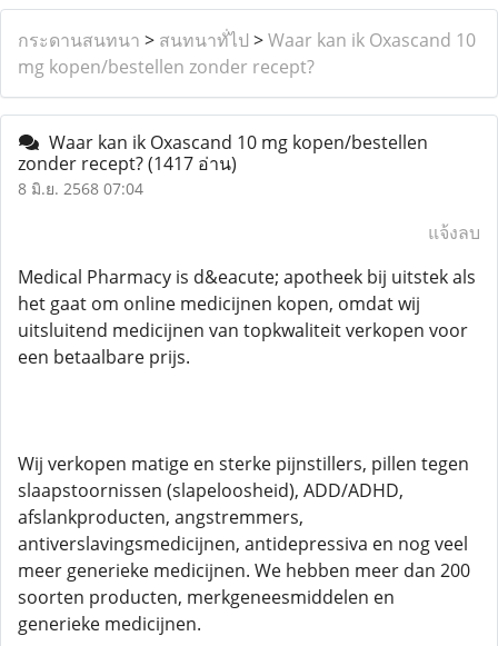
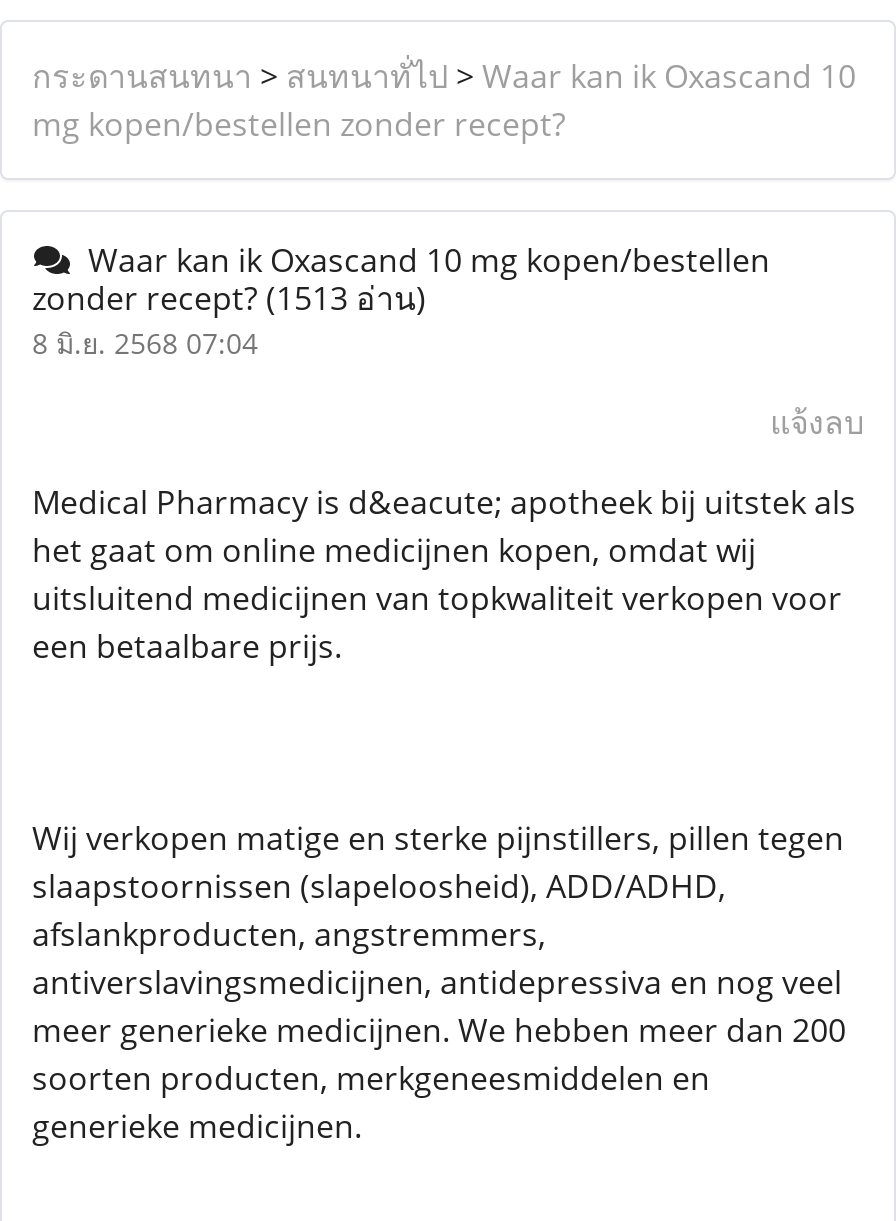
[18,151,237,176] zonder recept? (1417 อ่าน) -> [32,276,426,320] zonder recept? (1513 อ่าน)

